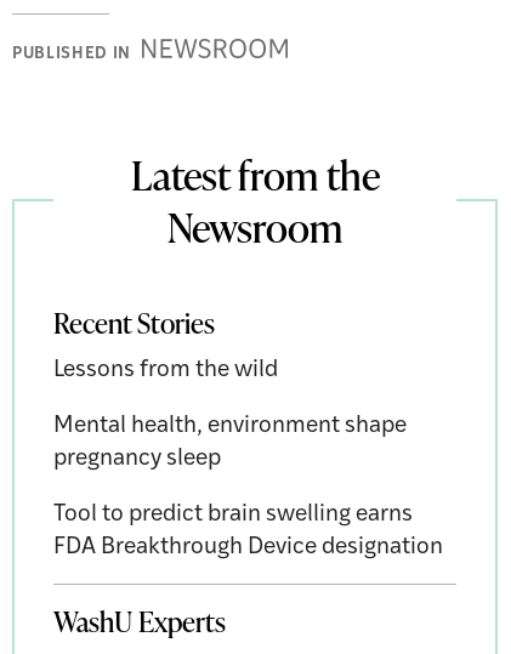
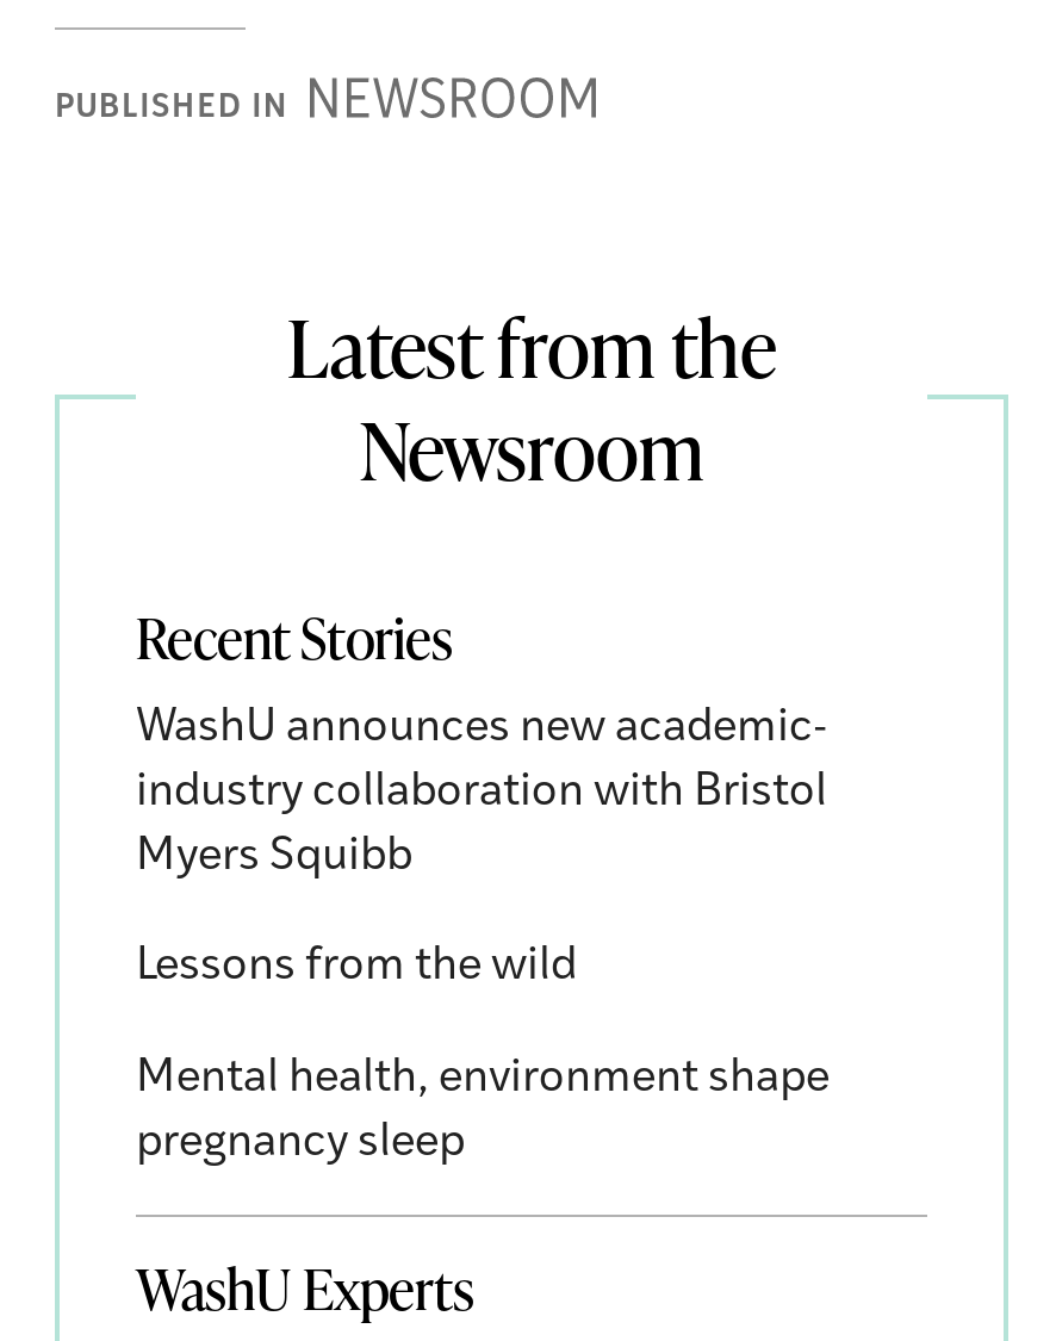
none -> [136,707,827,881] WashU announces new academic- | industry collaboration with Bristol | Myers Squibb
moved [53,359,407,471] -> [136,946,830,1166]: Lessons from the wild | Mental health, environment shape | pregnancy sleep
[53,504,443,560] Tool to predict brain swelling earns | FDA Breakthrough Device designation -> none

